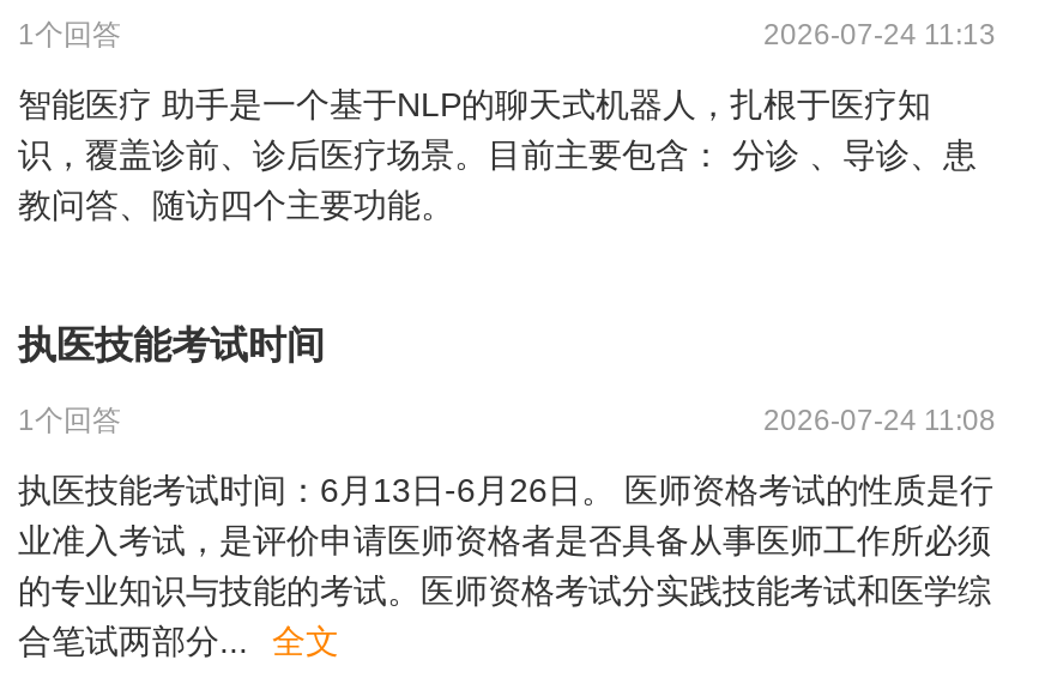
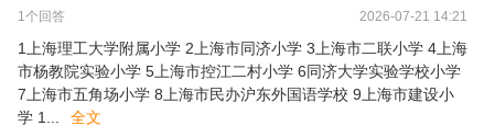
[18,18,996,660] 2026-07-24 11:13 | 智能医疗 助手是一个基于NLP的聊天式机器人，扎根于医疗知 | 识，覆盖诊前、诊后医疗场景。目前主要包含： 分诊 、导诊、患 | 教问答、随访四个主要功能。 | 执医技能考试时间 | 1个回答 | 2026-07-24 11:08 | 执医技能考试时间：6月13日-6月26日。 医师资格考试的性质是行 | 业准入考试，是评价申请医师资格者是否具备从事医师工作所必须 | 的专业知识与技能的考试。医师资格考试分实践技能考试和医学综 | 合笔试两部分... -> [18,9,467,126] 2026-07-21 14:21 | 1上海理工大学附属小学 2上海市同济小学 3上海市二联小学 4上海 | 市杨教院实验小学 5上海市控江二村小学 6同济大学实验学校小学 | 7上海市五角场小学 8上海市民办沪东外国语学校 9上海市建设小 | 学 1...

